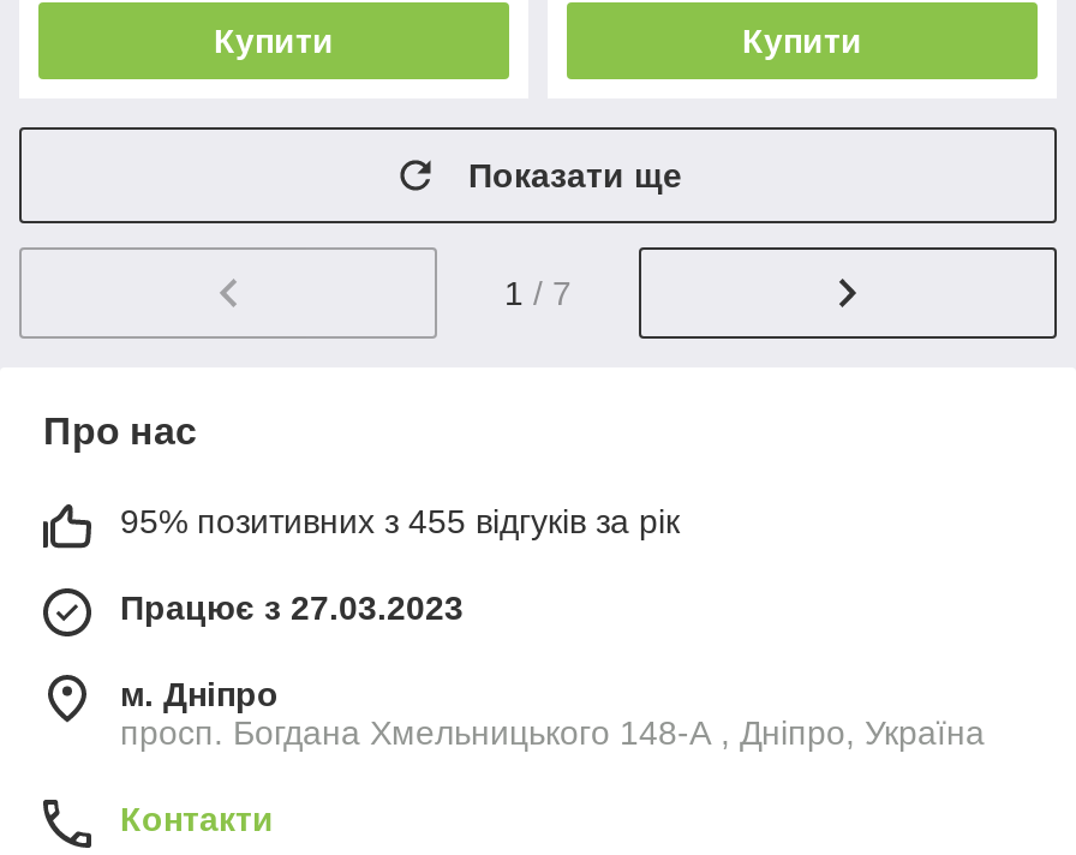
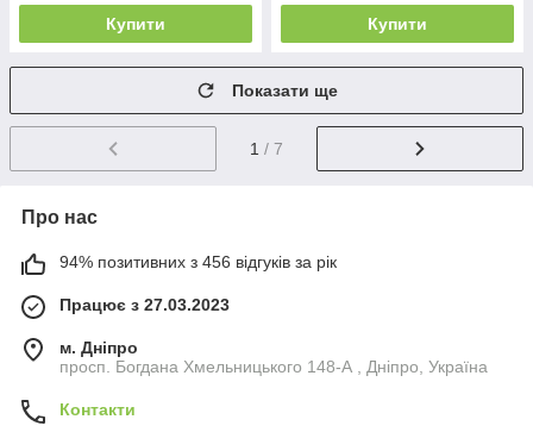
[120,502,680,541] 95% позитивних з 455 відгуків за рік -> [59,253,337,272] 94% позитивних з 456 відгуків за рік

